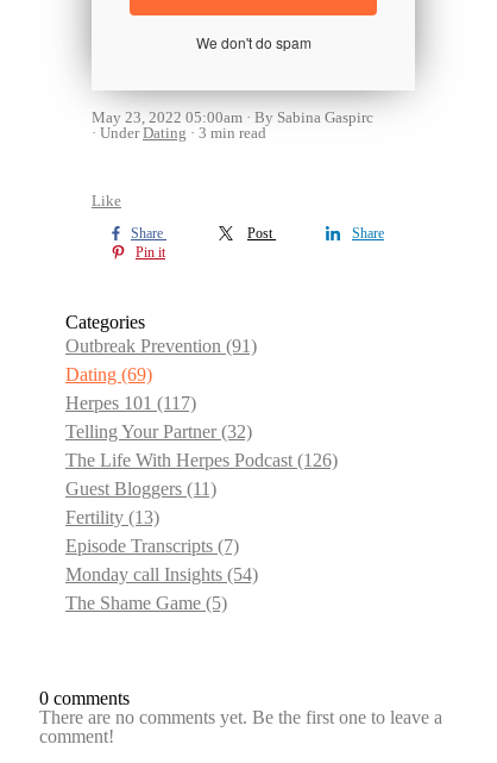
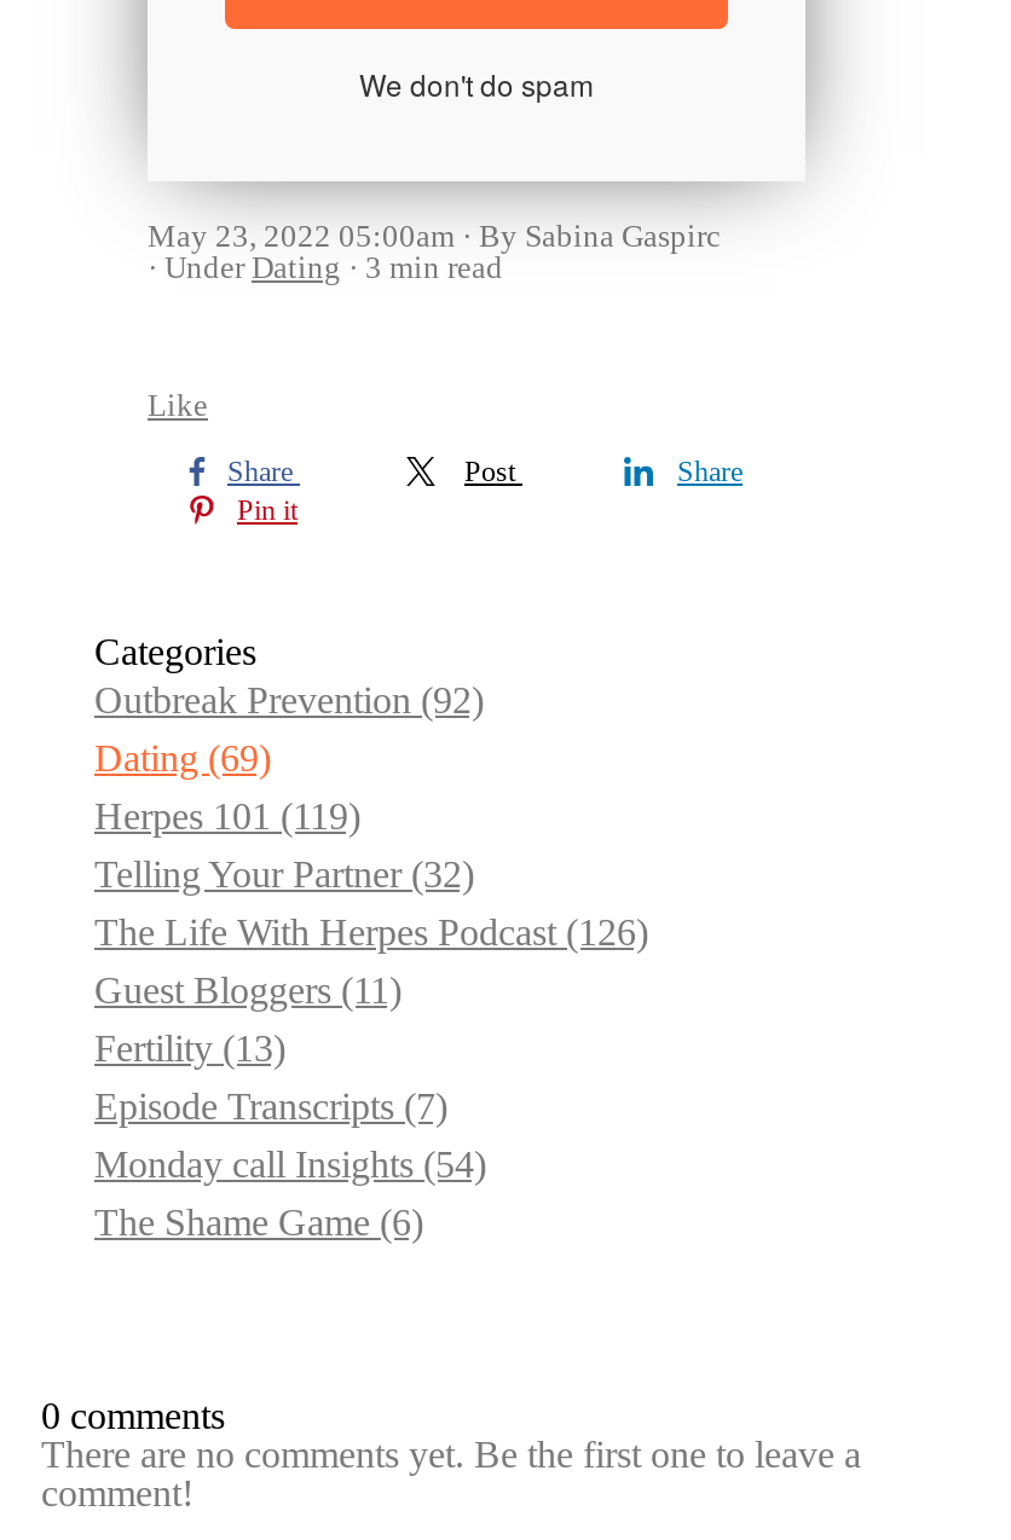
[65,336,257,356] Outbreak Prevention (91) -> [94,680,484,721] Outbreak Prevention (92)
[65,393,196,413] Herpes 101 (117) -> [94,796,360,837] Herpes 101 (119)
[65,593,227,613] The Shame Game (5) -> [94,1202,423,1243] The Shame Game (6)

